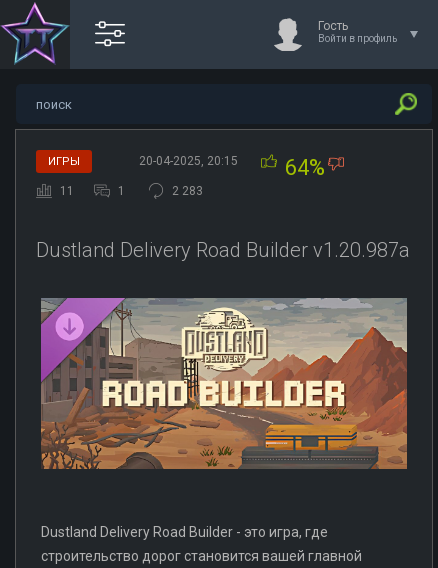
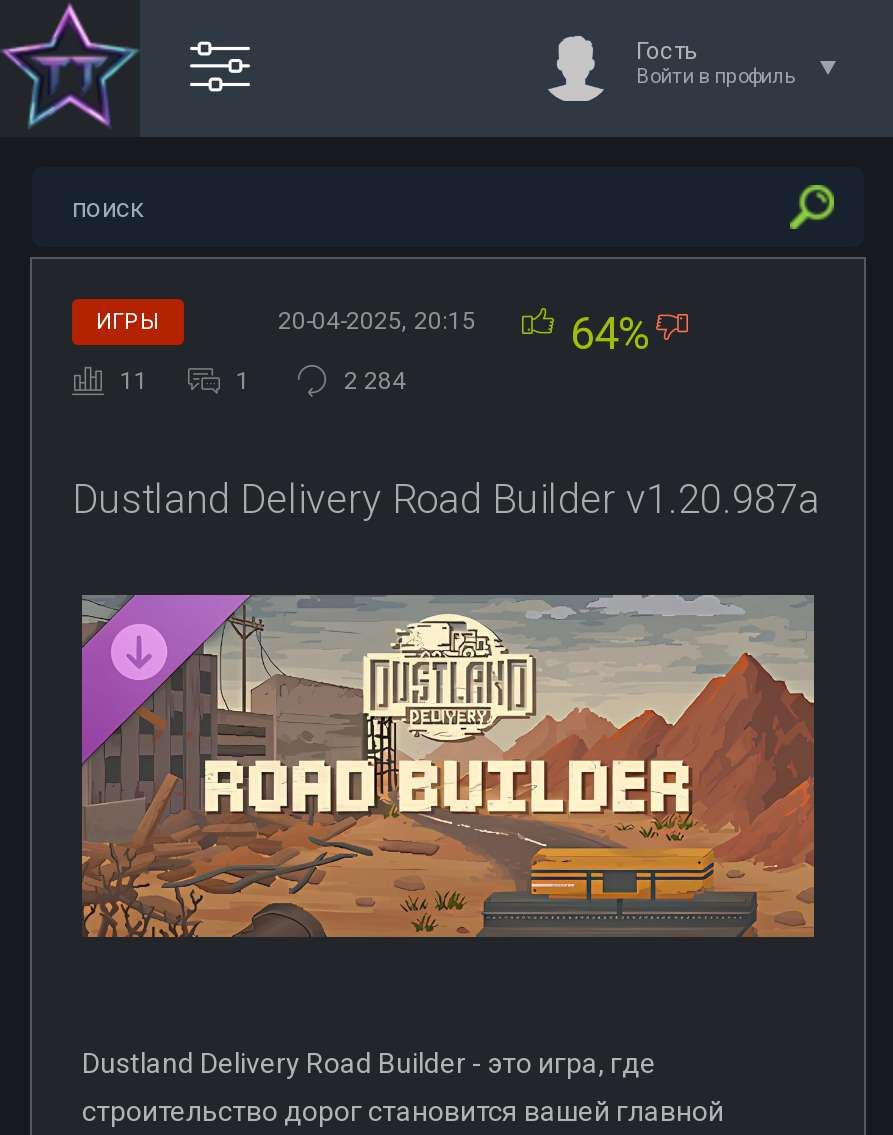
[172,184,203,198] 2 283 -> [344,367,406,395] 2 284

